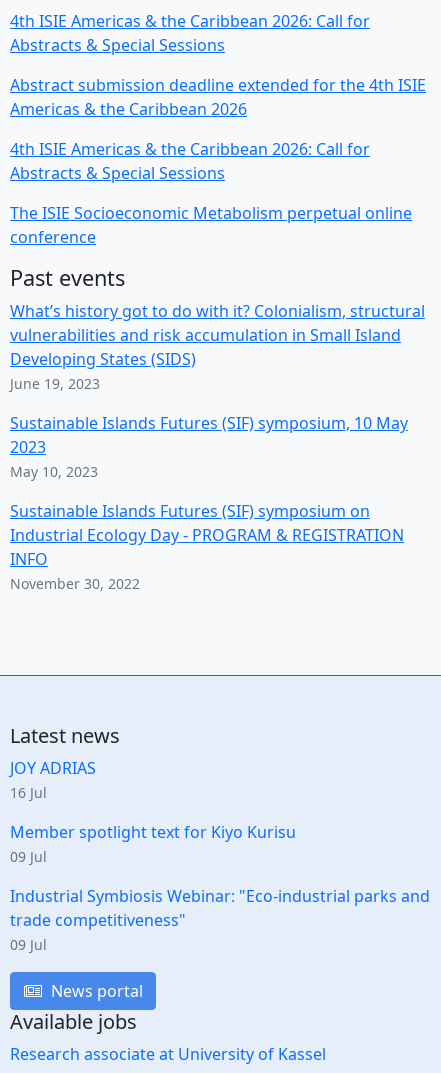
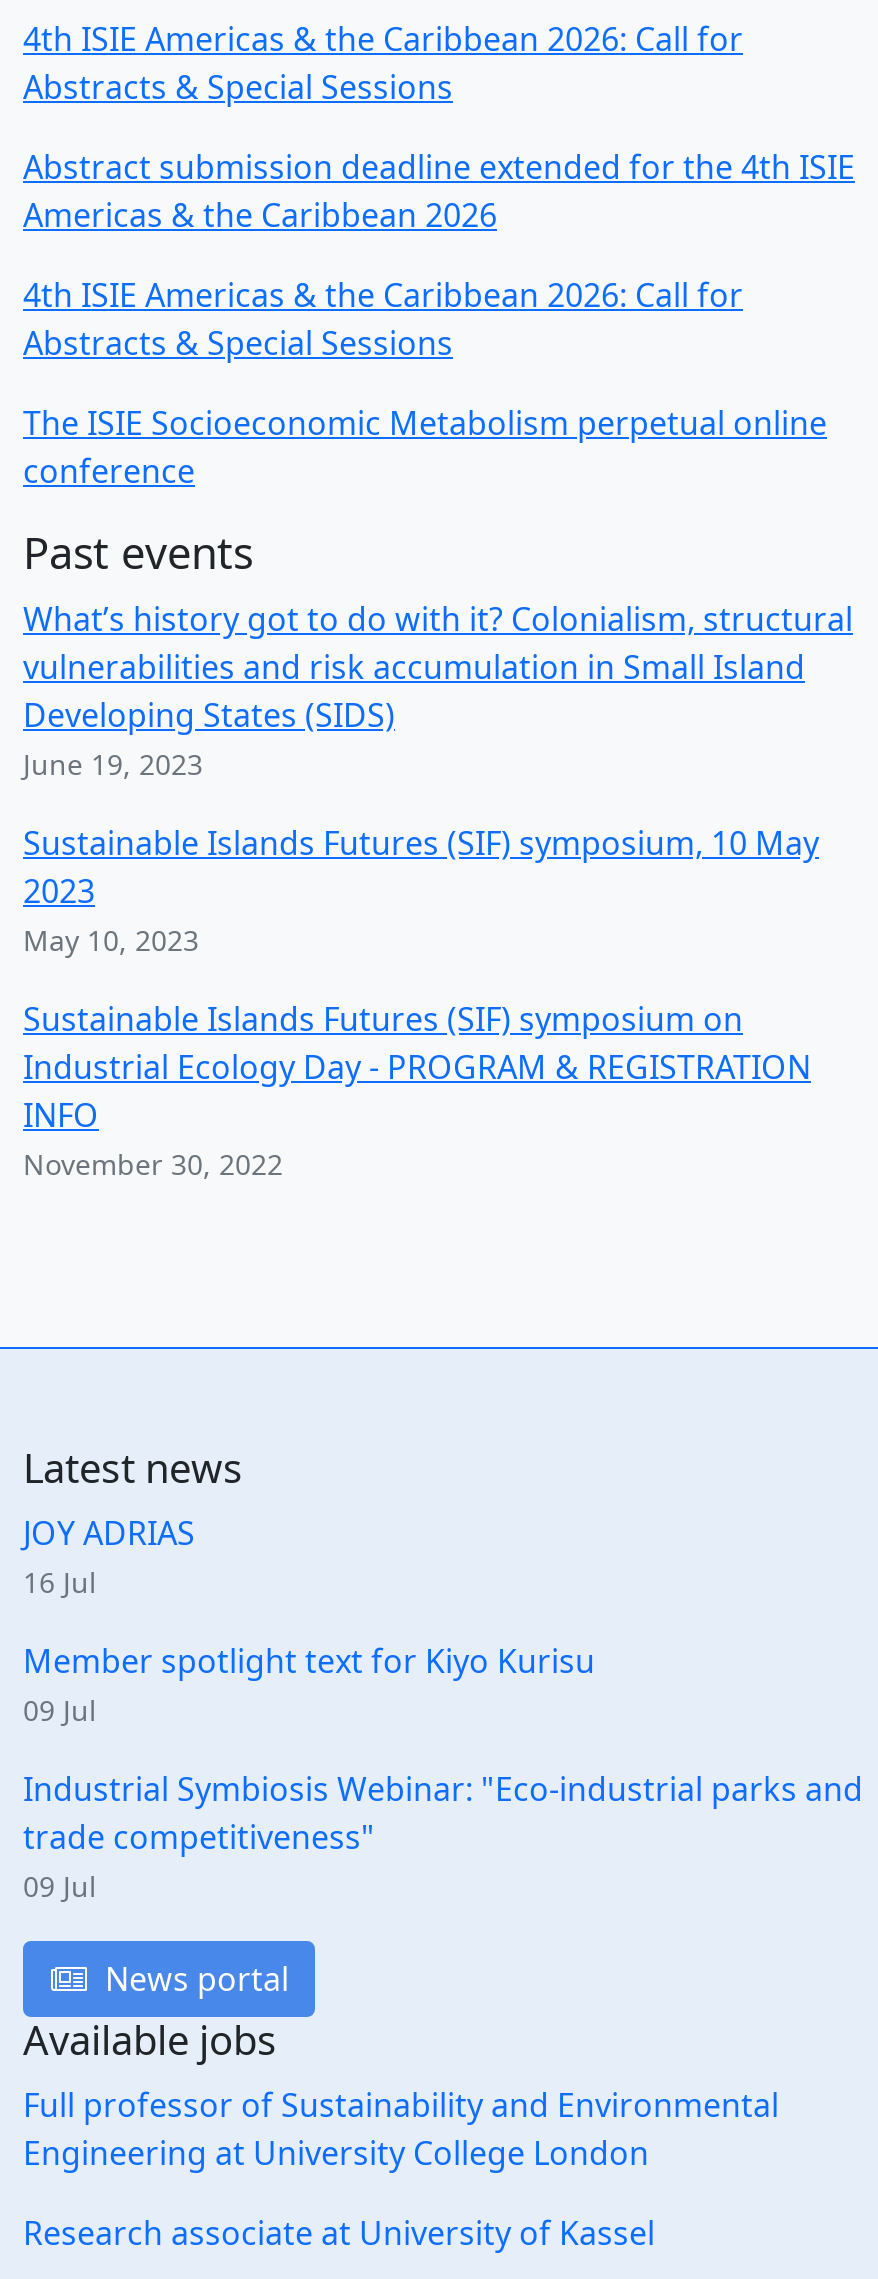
none -> [23,2084,779,2176] Full professor of Sustainability and Environmental | Engineering at University College London

